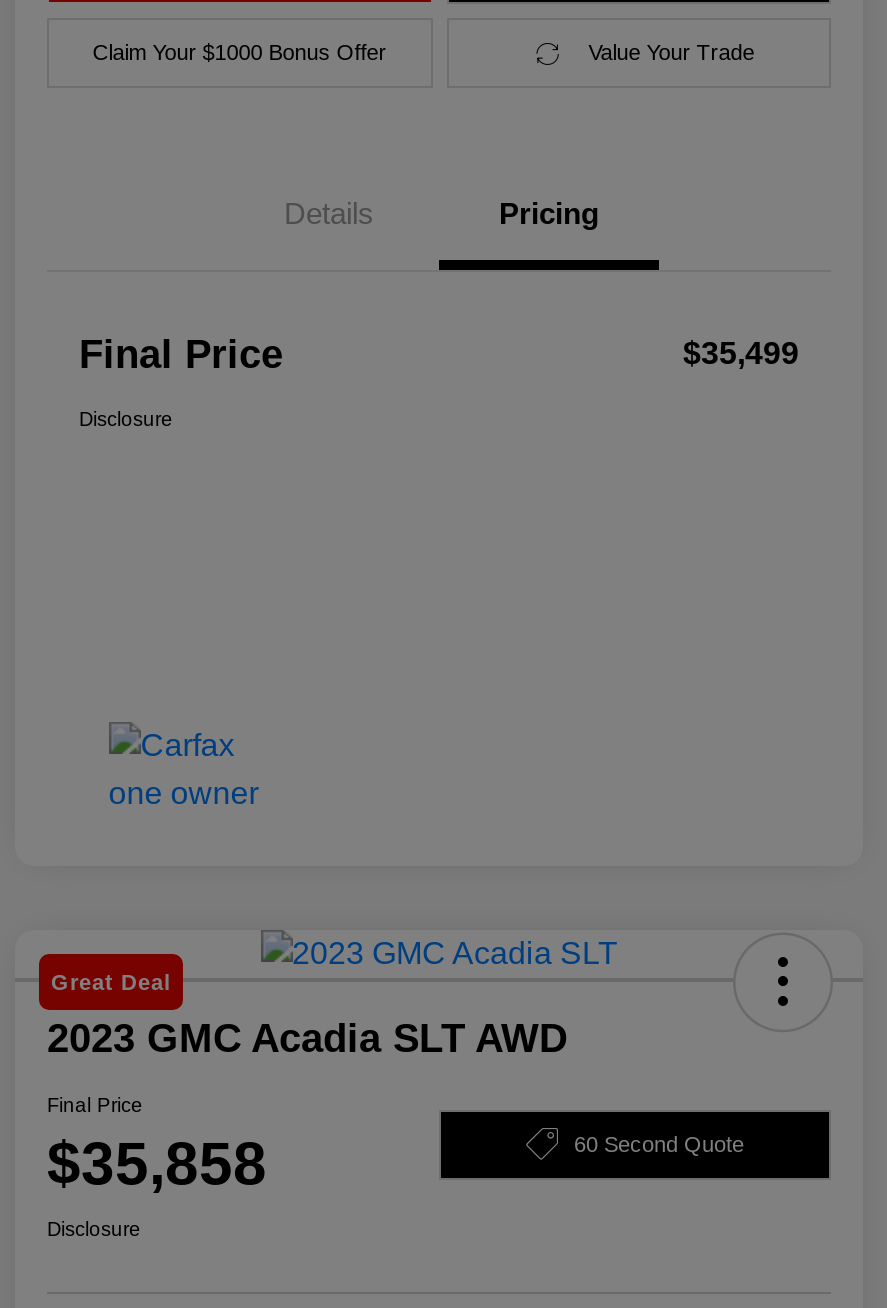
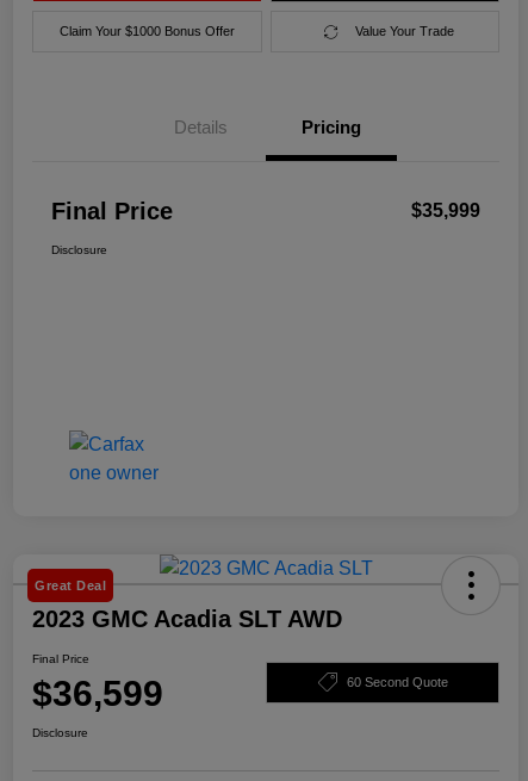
[683,336,799,370] $35,499 -> [411,201,480,221] $35,999
[47,1130,267,1196] $35,858 -> [32,674,163,713] $36,599

